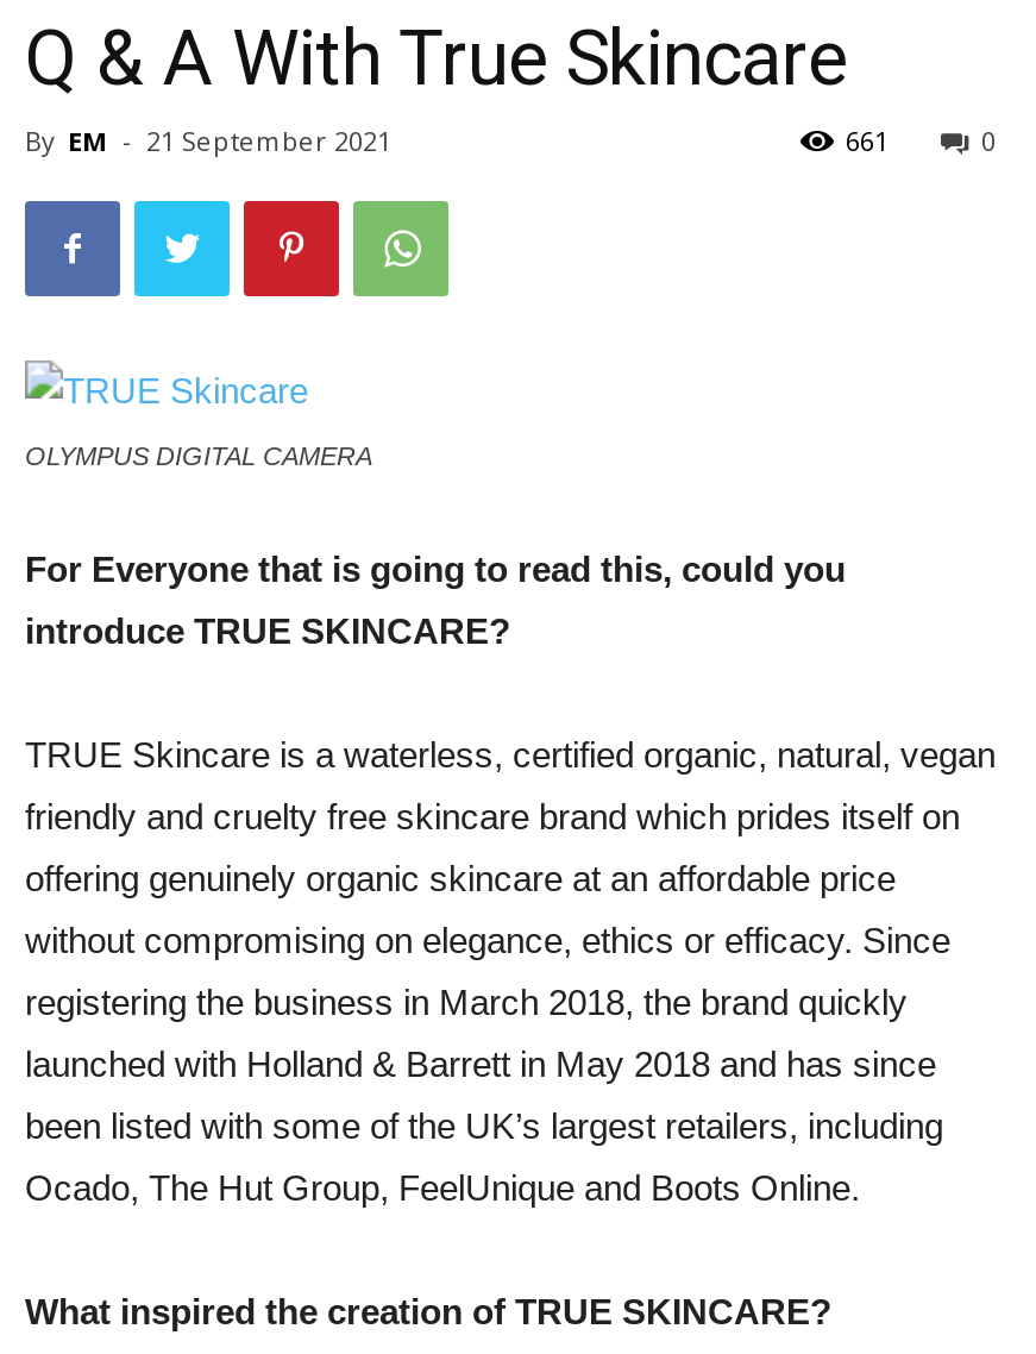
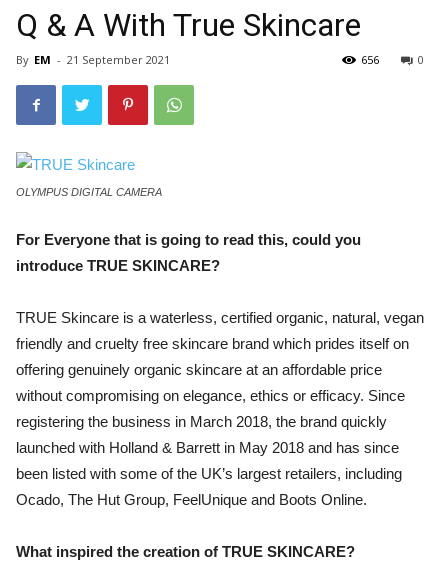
[846,123,889,158] 661 -> [361,52,379,67] 656

